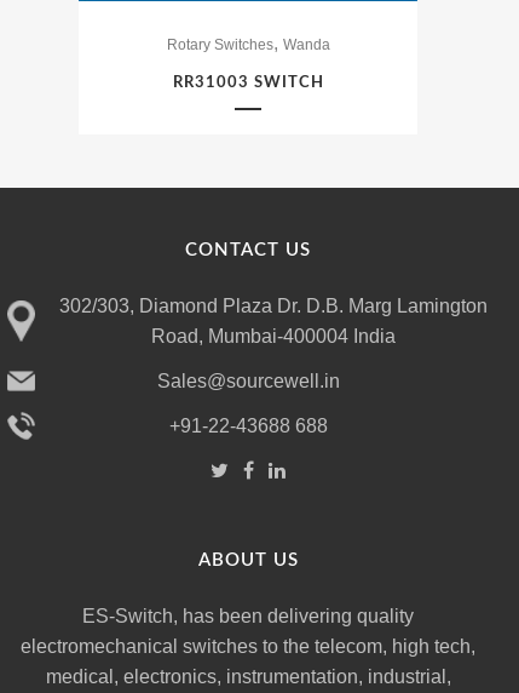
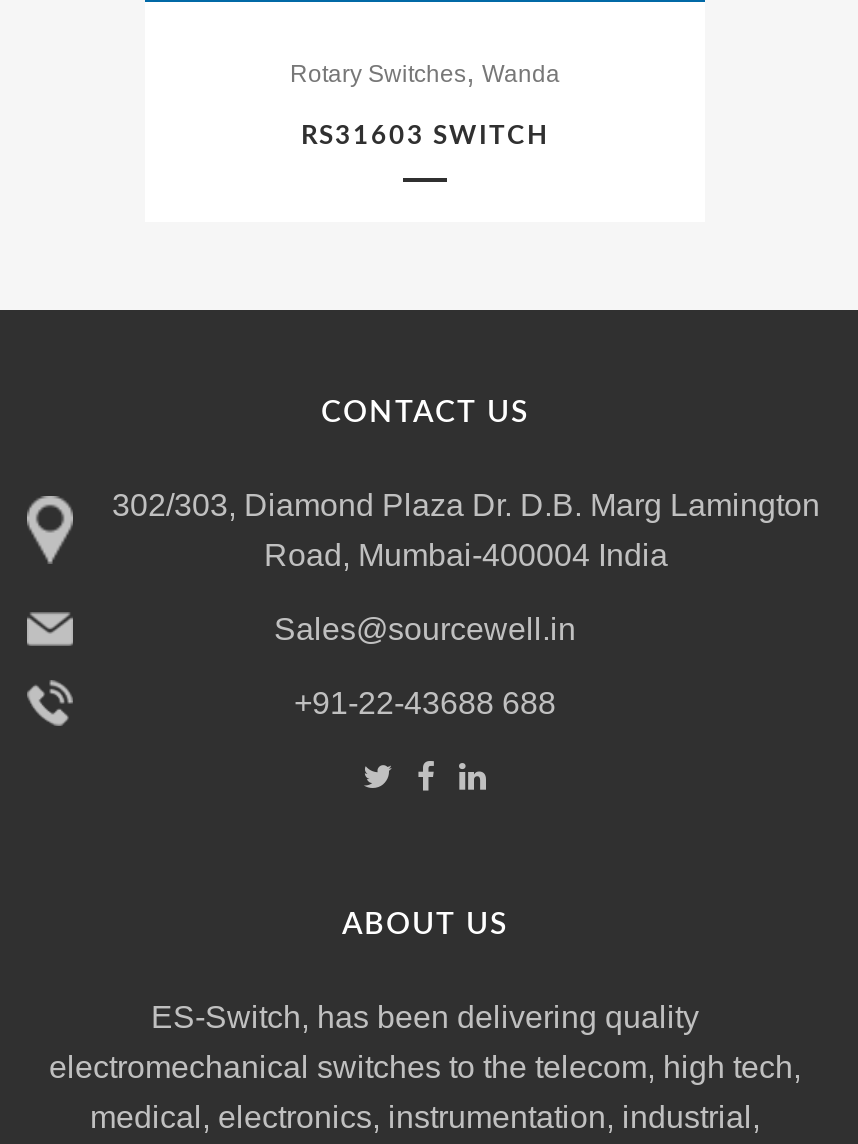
[172,75,324,91] RR31003 SWITCH -> [301,124,549,150] RS31603 SWITCH

